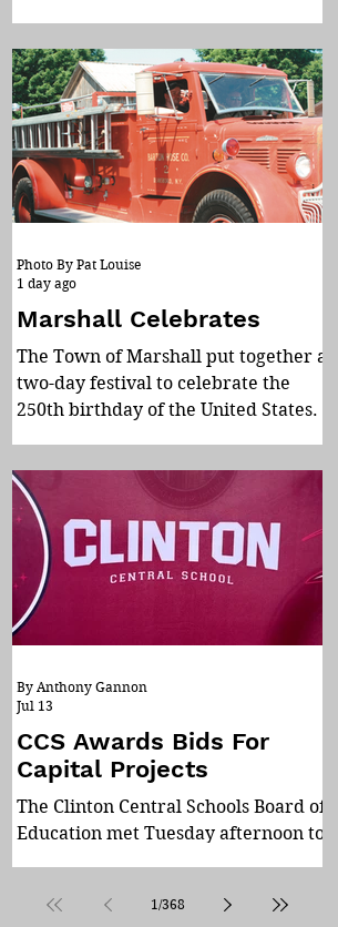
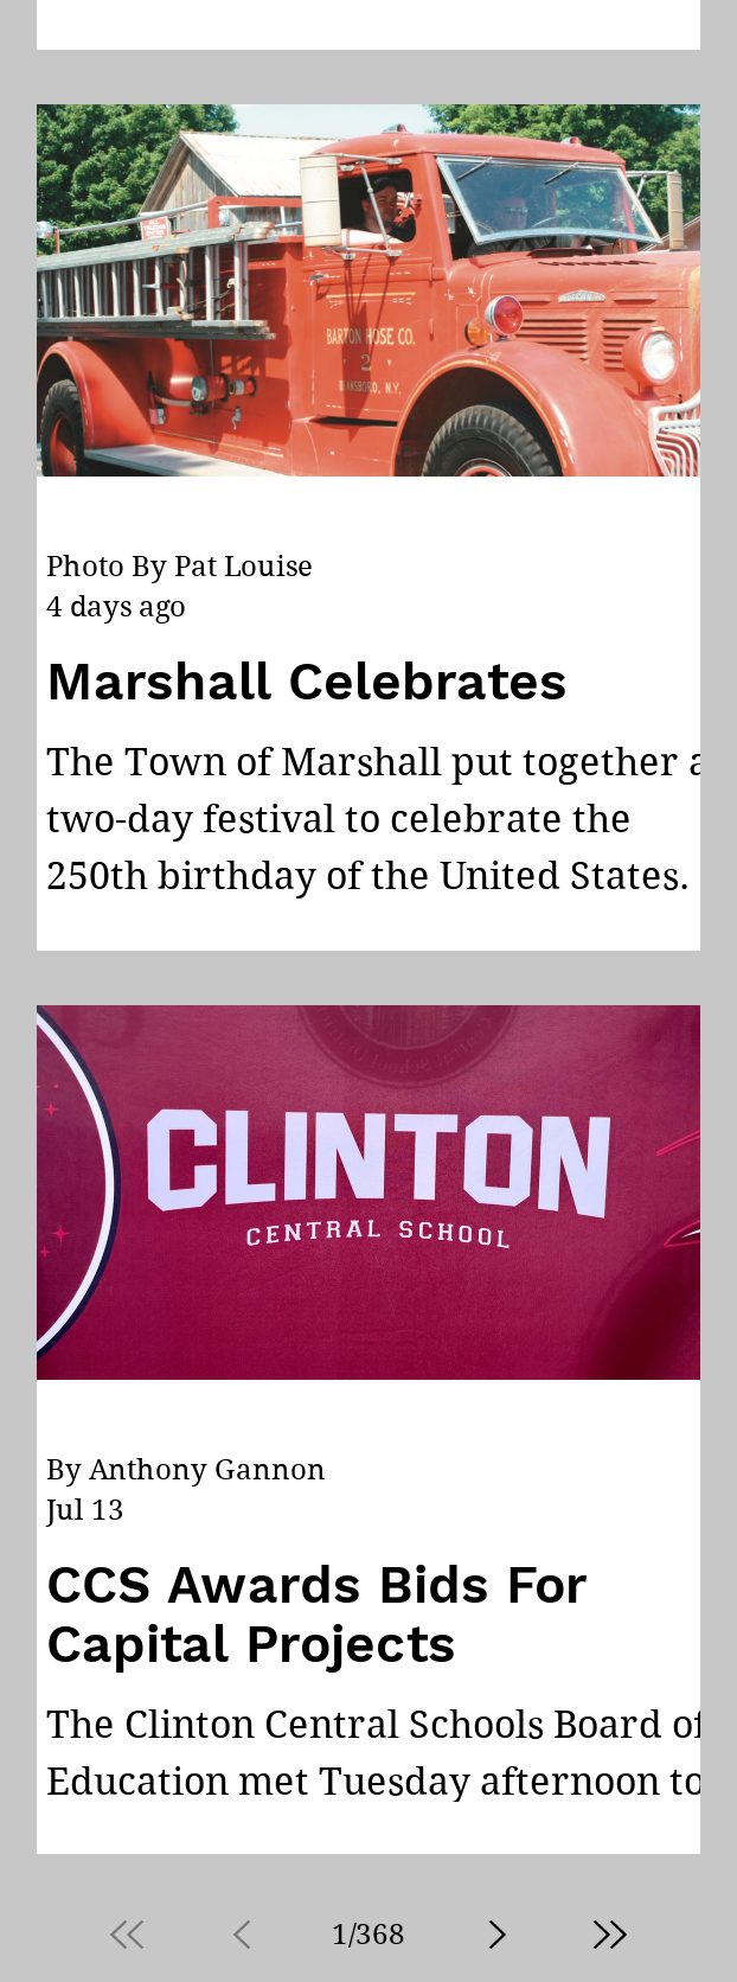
[17,275,76,292] 1 day ago -> [46,588,186,624] 4 days ago

